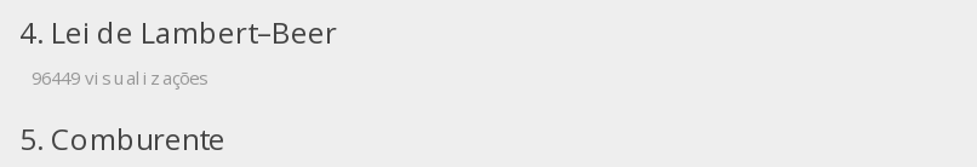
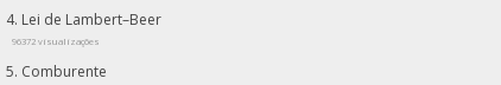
[32,65,211,89] 96449 visualizações -> [12,35,100,47] 96372 visualizações

